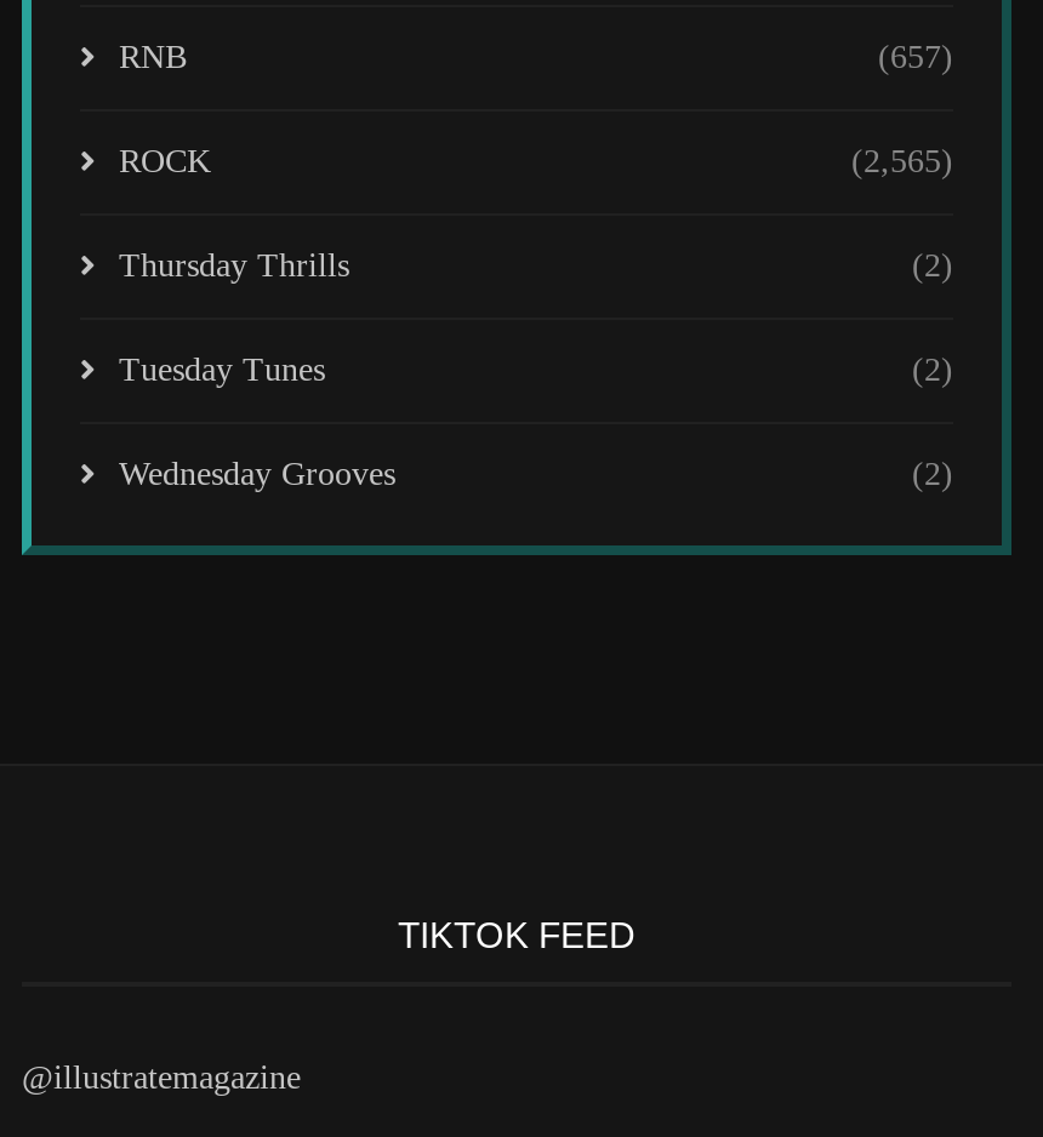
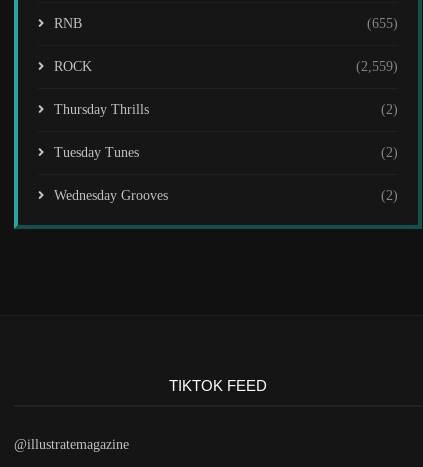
[878,38,953,74] (657) -> [367,15,398,30] (655)
[851,142,953,178] (2,565) -> [356,58,398,73] (2,559)

